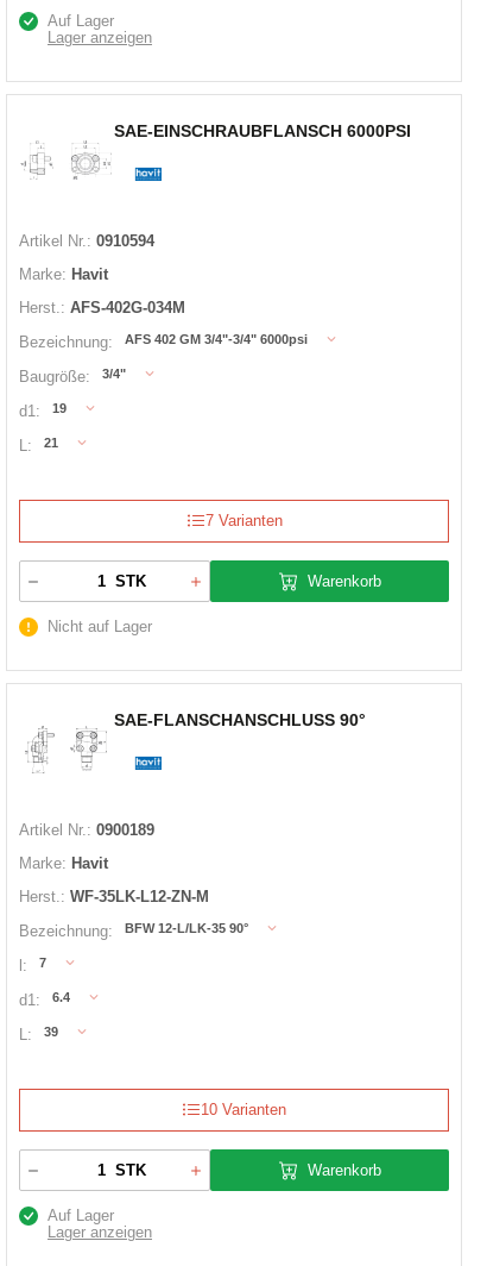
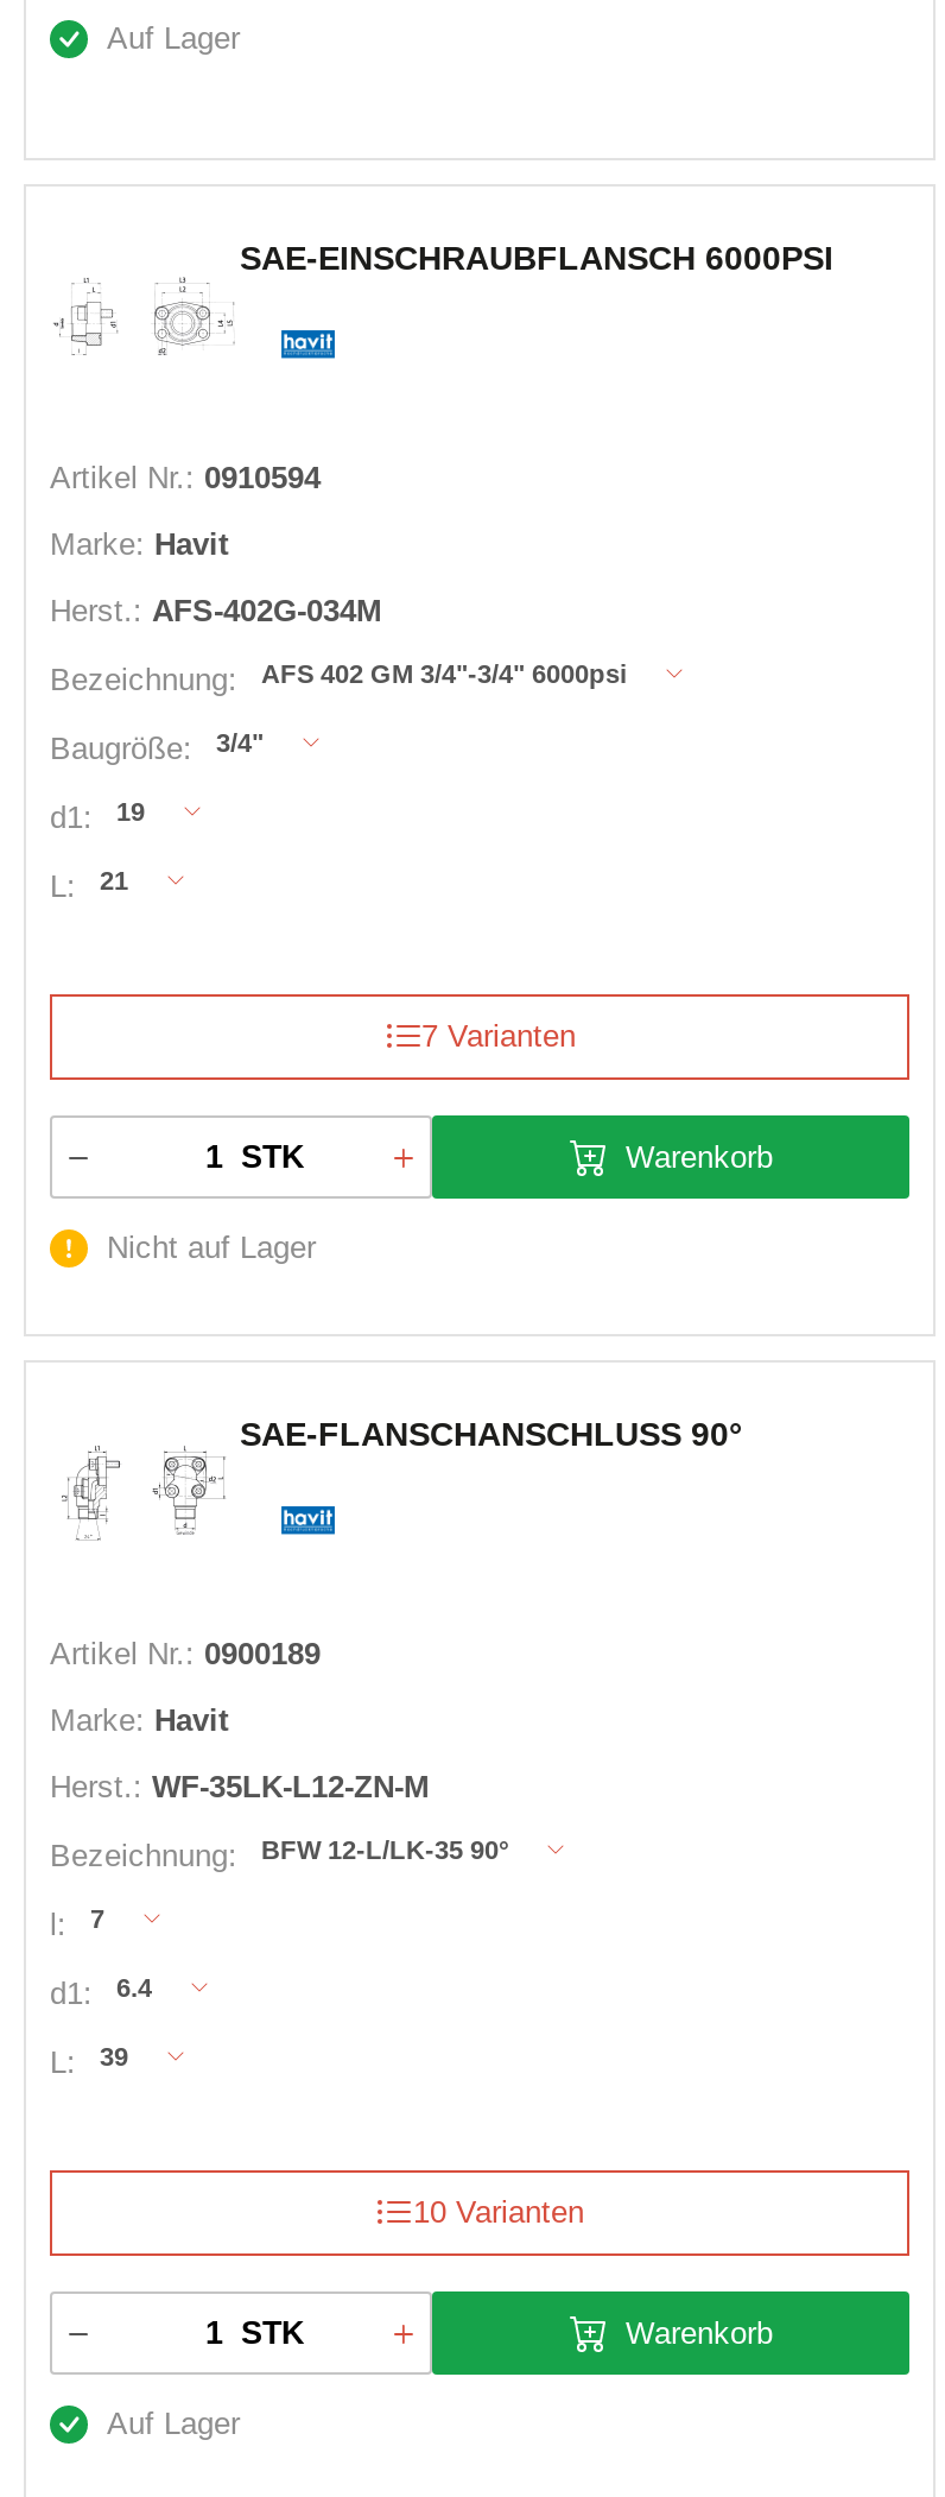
[48,29,152,46] Lager anzeigen -> none
[48,1223,152,1241] Lager anzeigen -> none

